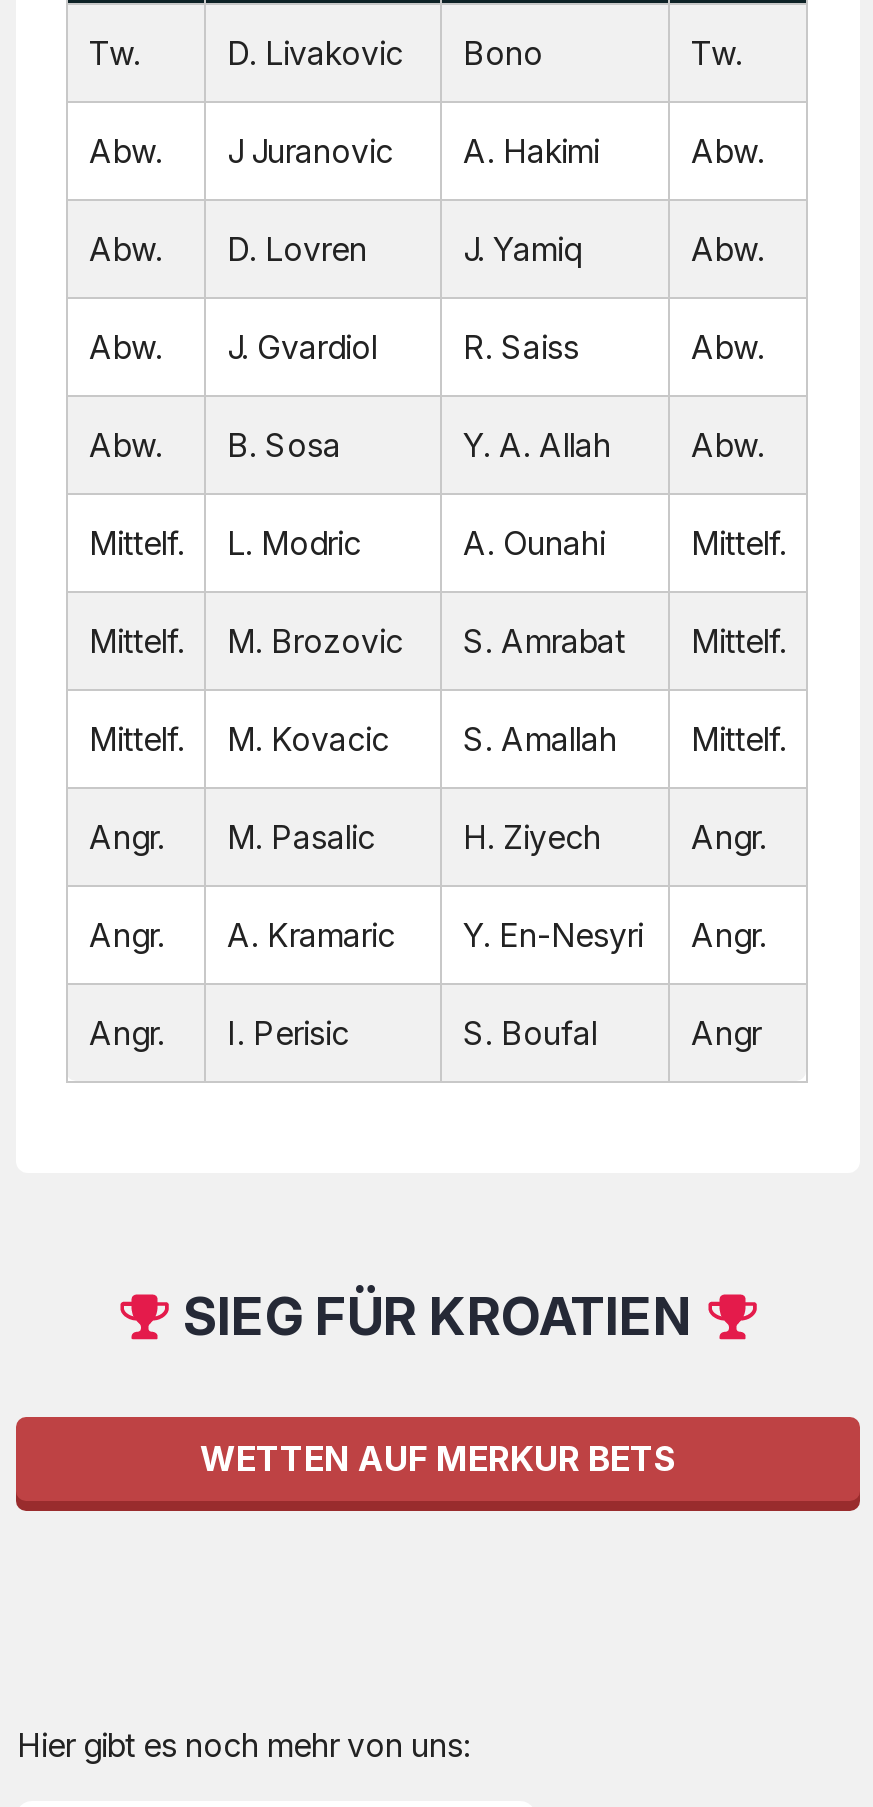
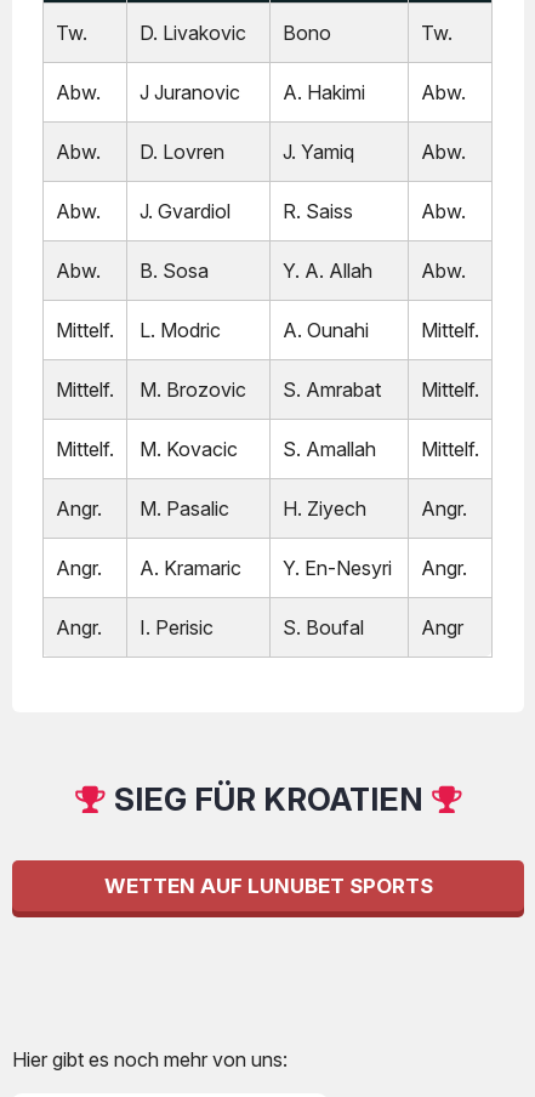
[200,1438,676,1478] WETTEN AUF MERKUR BETS -> [104,873,432,898] WETTEN AUF LUNUBET SPORTS

